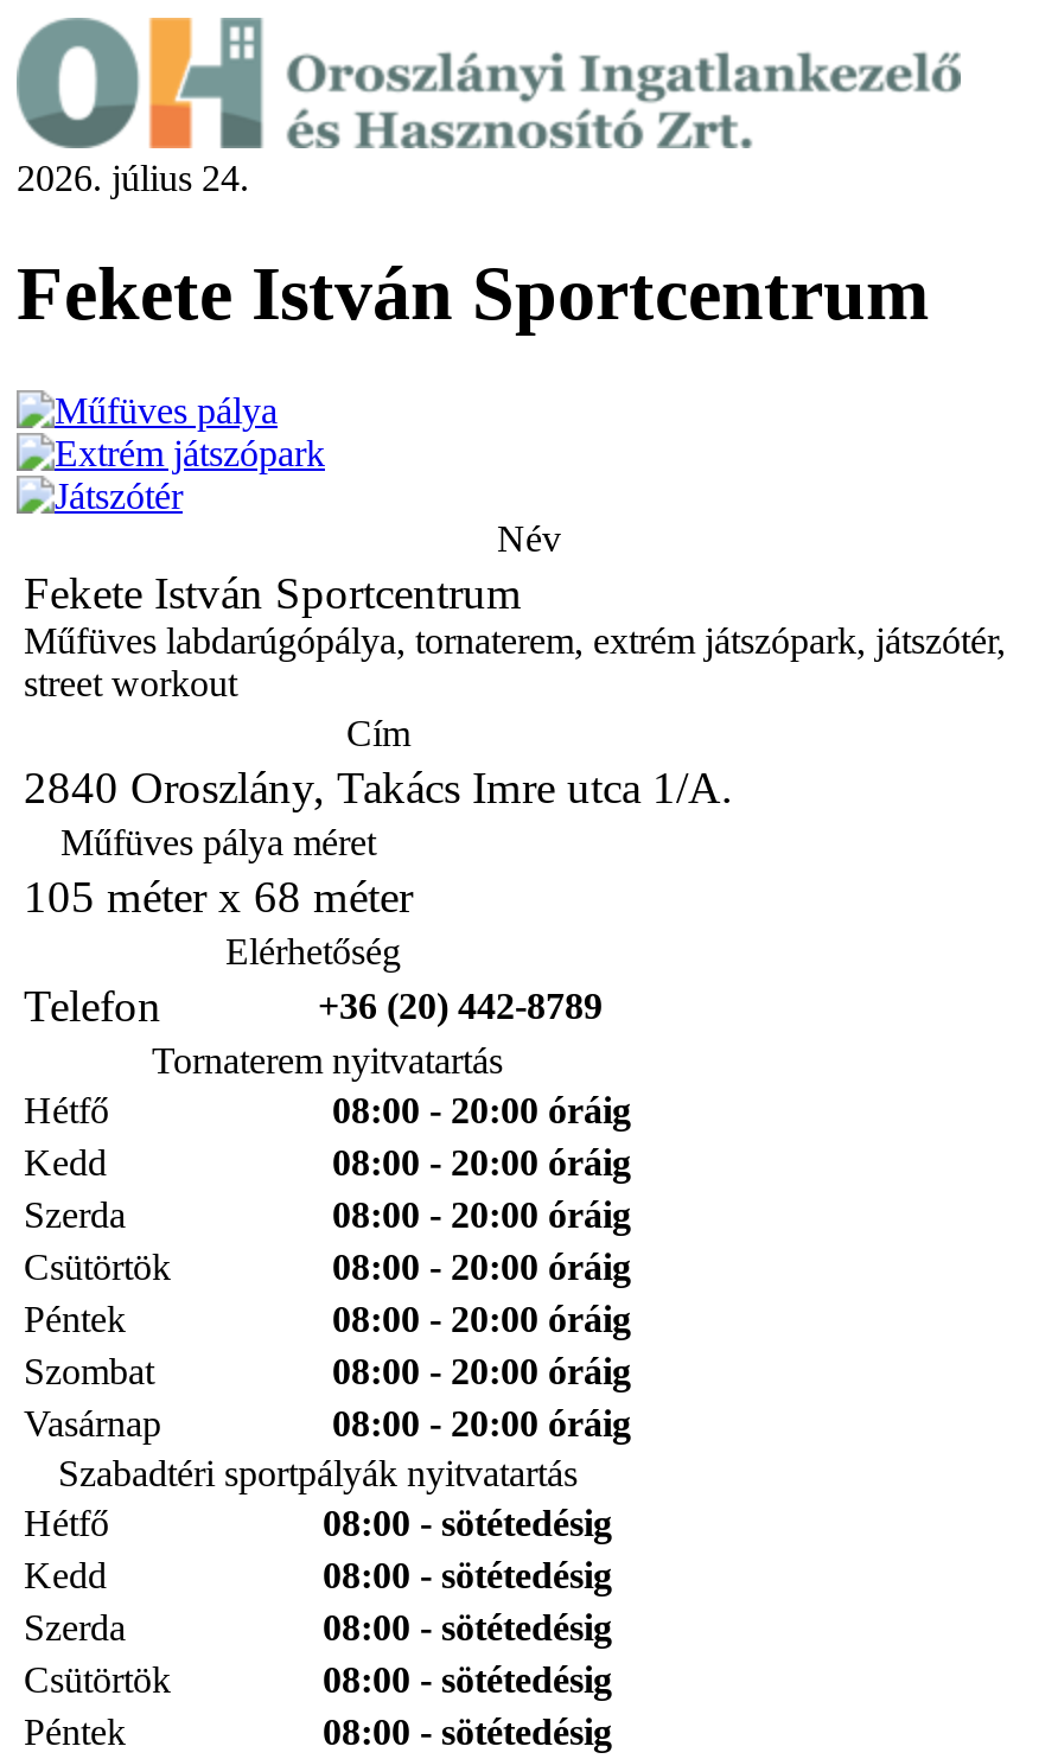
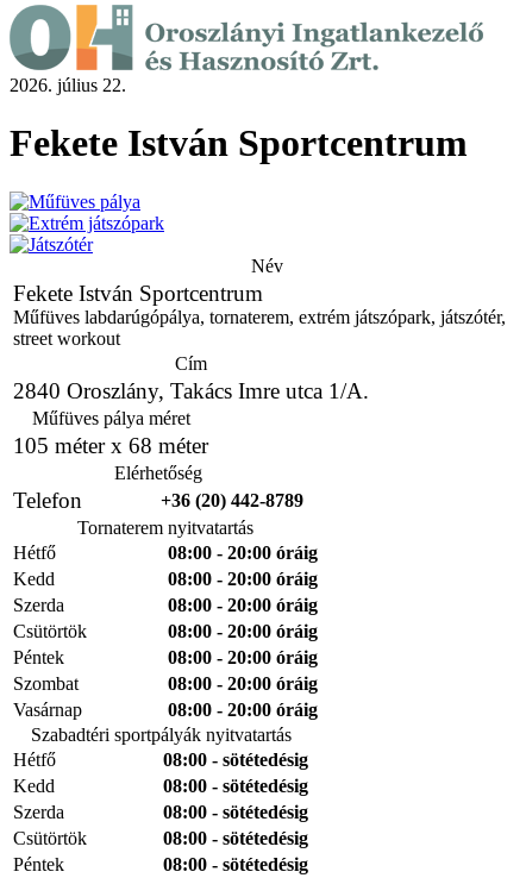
[17,158,249,198] 2026. július 24. -> [10,75,126,95] 2026. július 22.

